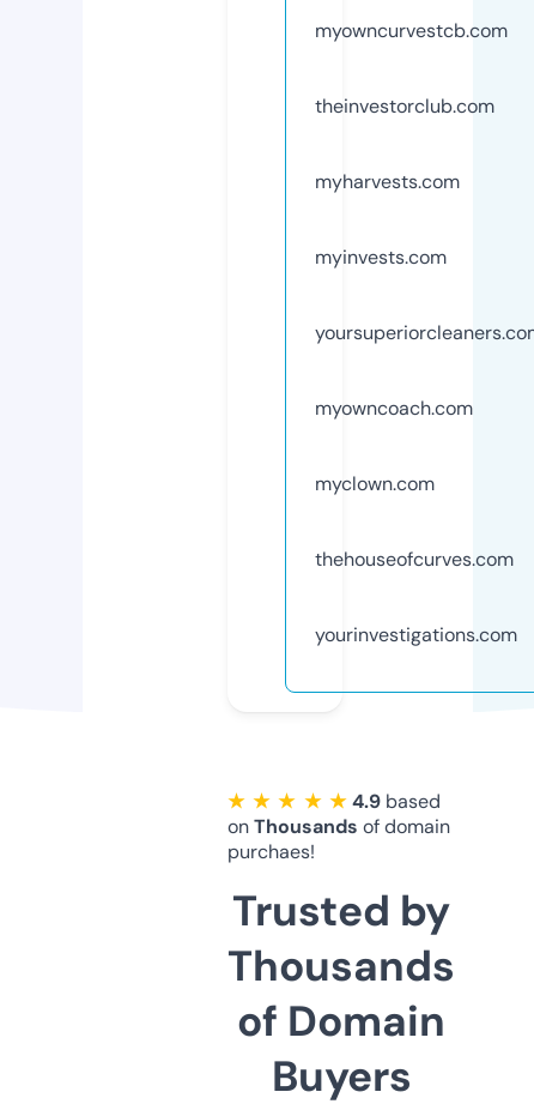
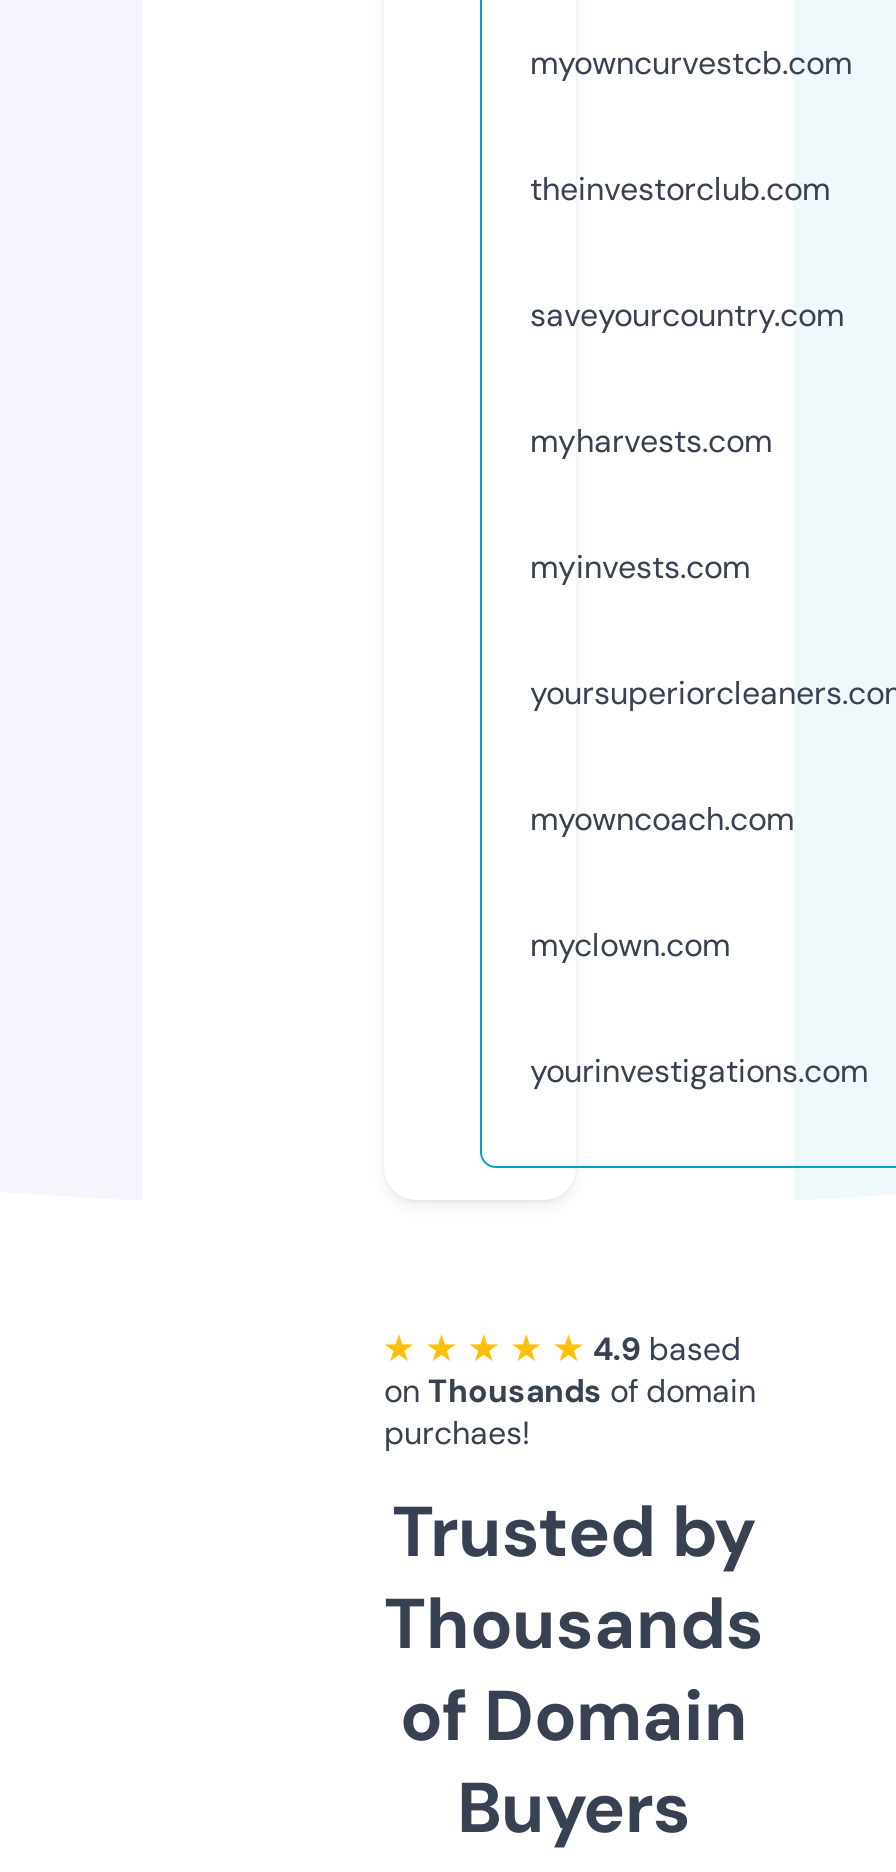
none -> [530,294,844,336] saveyourcountry.com
moved [315,169,473,496] -> [530,420,794,966]: myharvests.com | myinvests.com | myowncoach.com | myclown.com
[315,546,514,572] thehouseofcurves.com -> none

